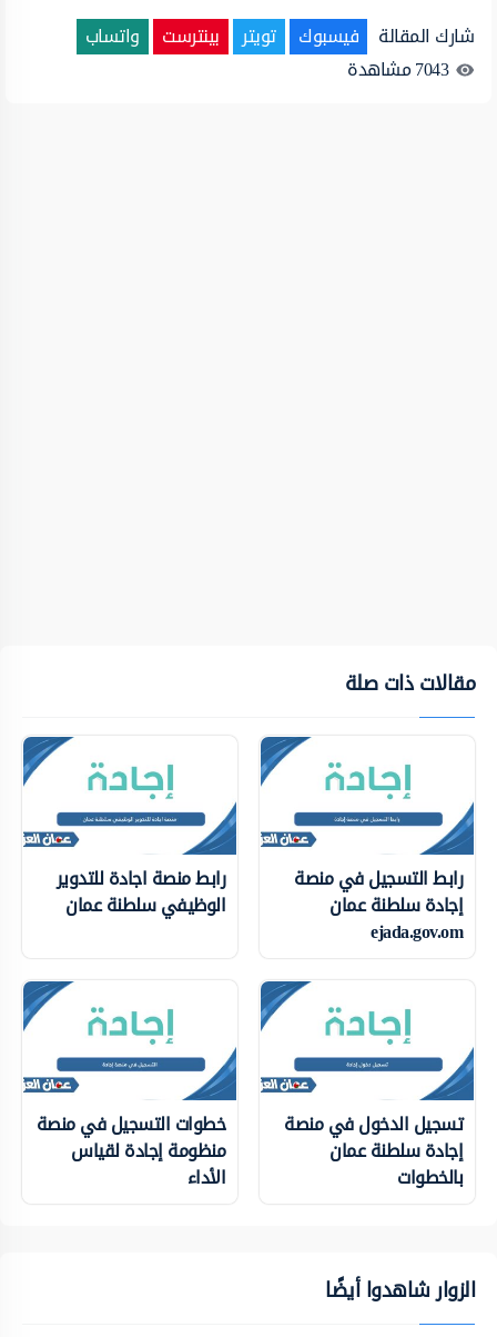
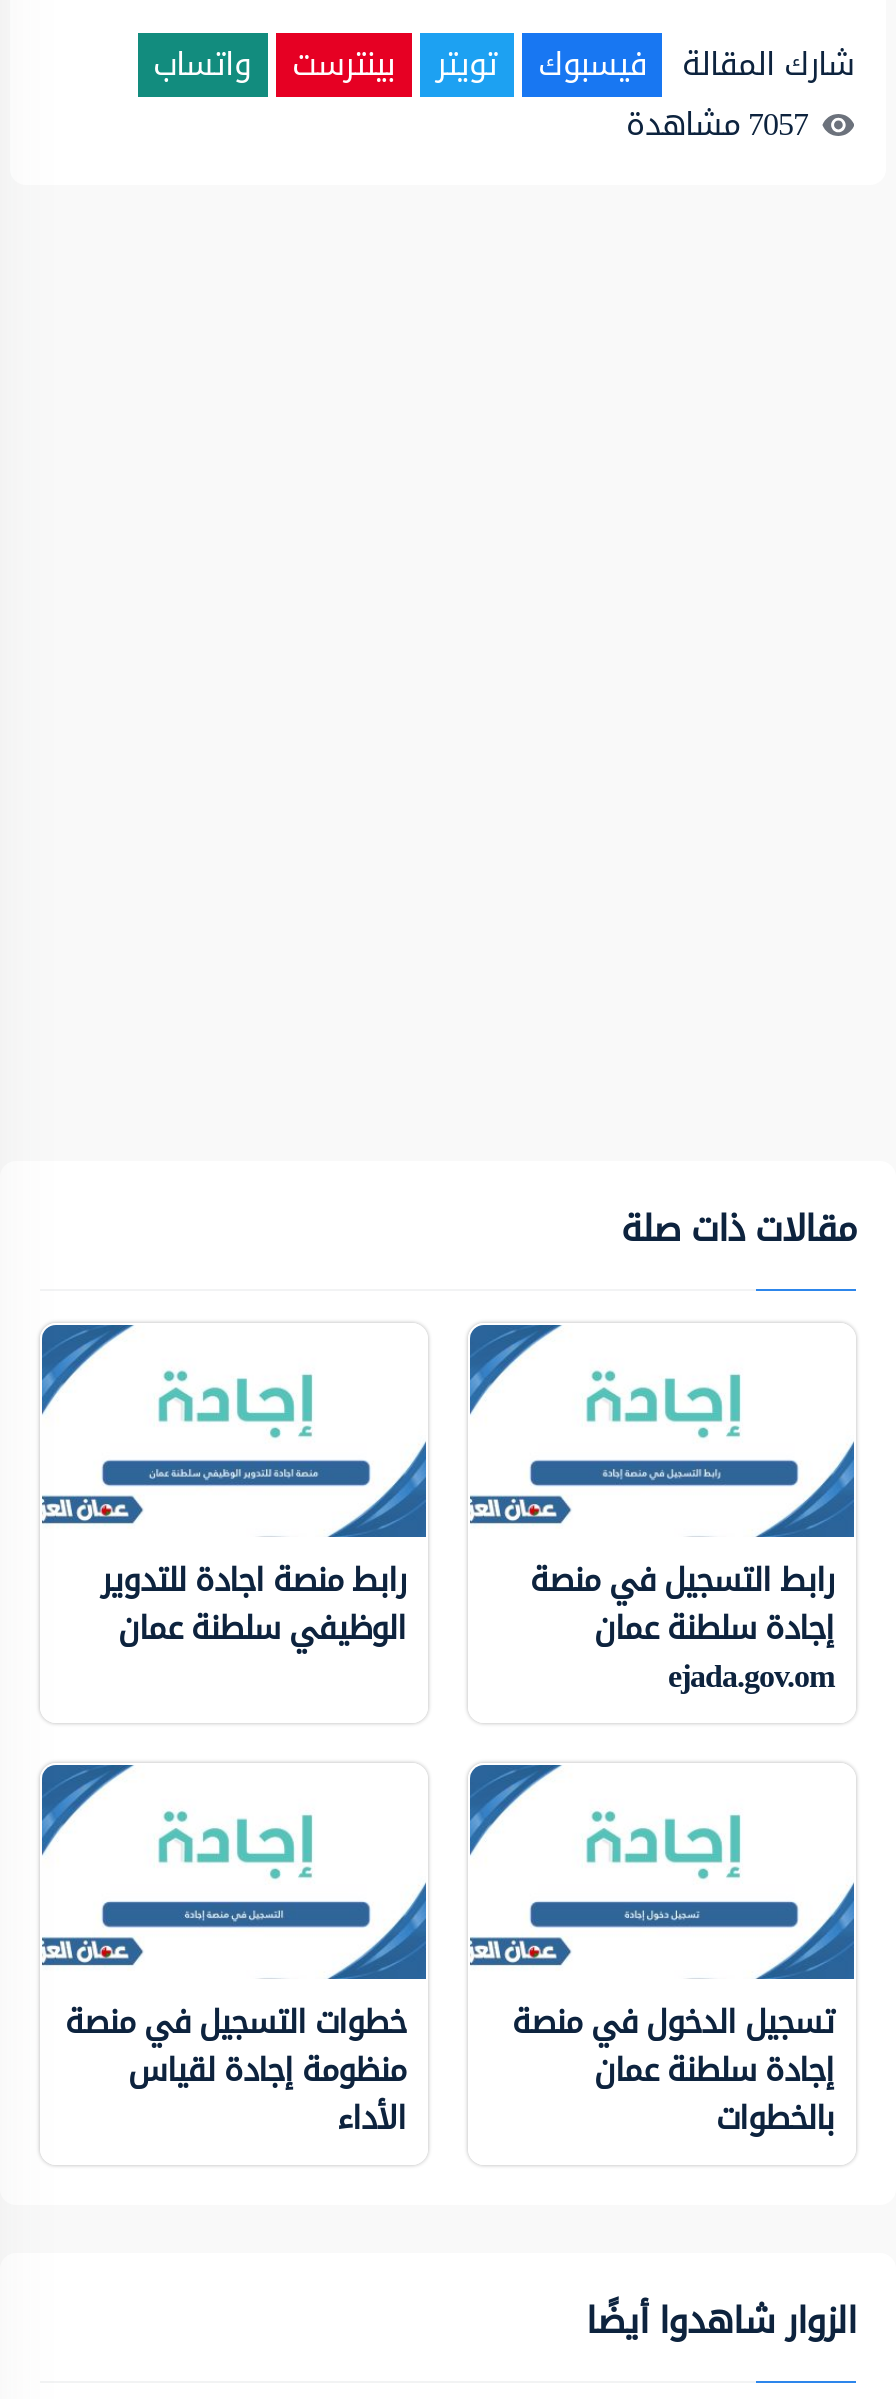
[347,52,448,86] 7043 مشاهدة -> [626,93,808,155] 7057 مشاهدة

